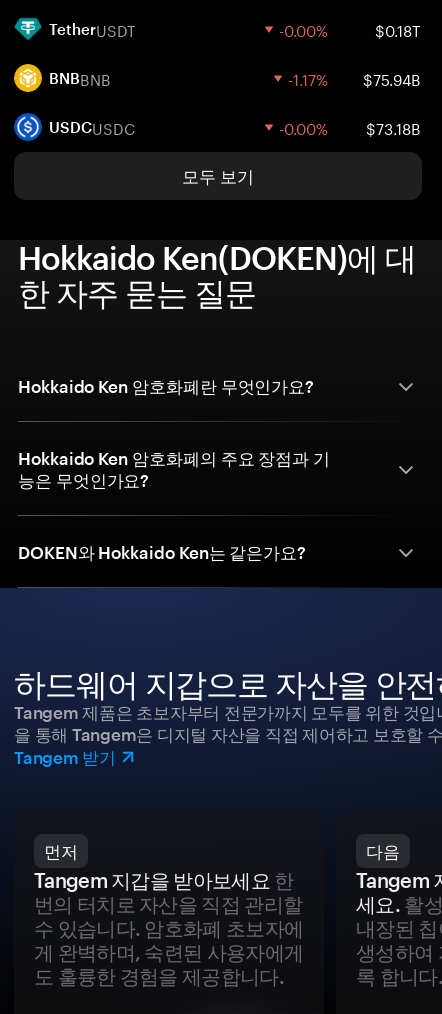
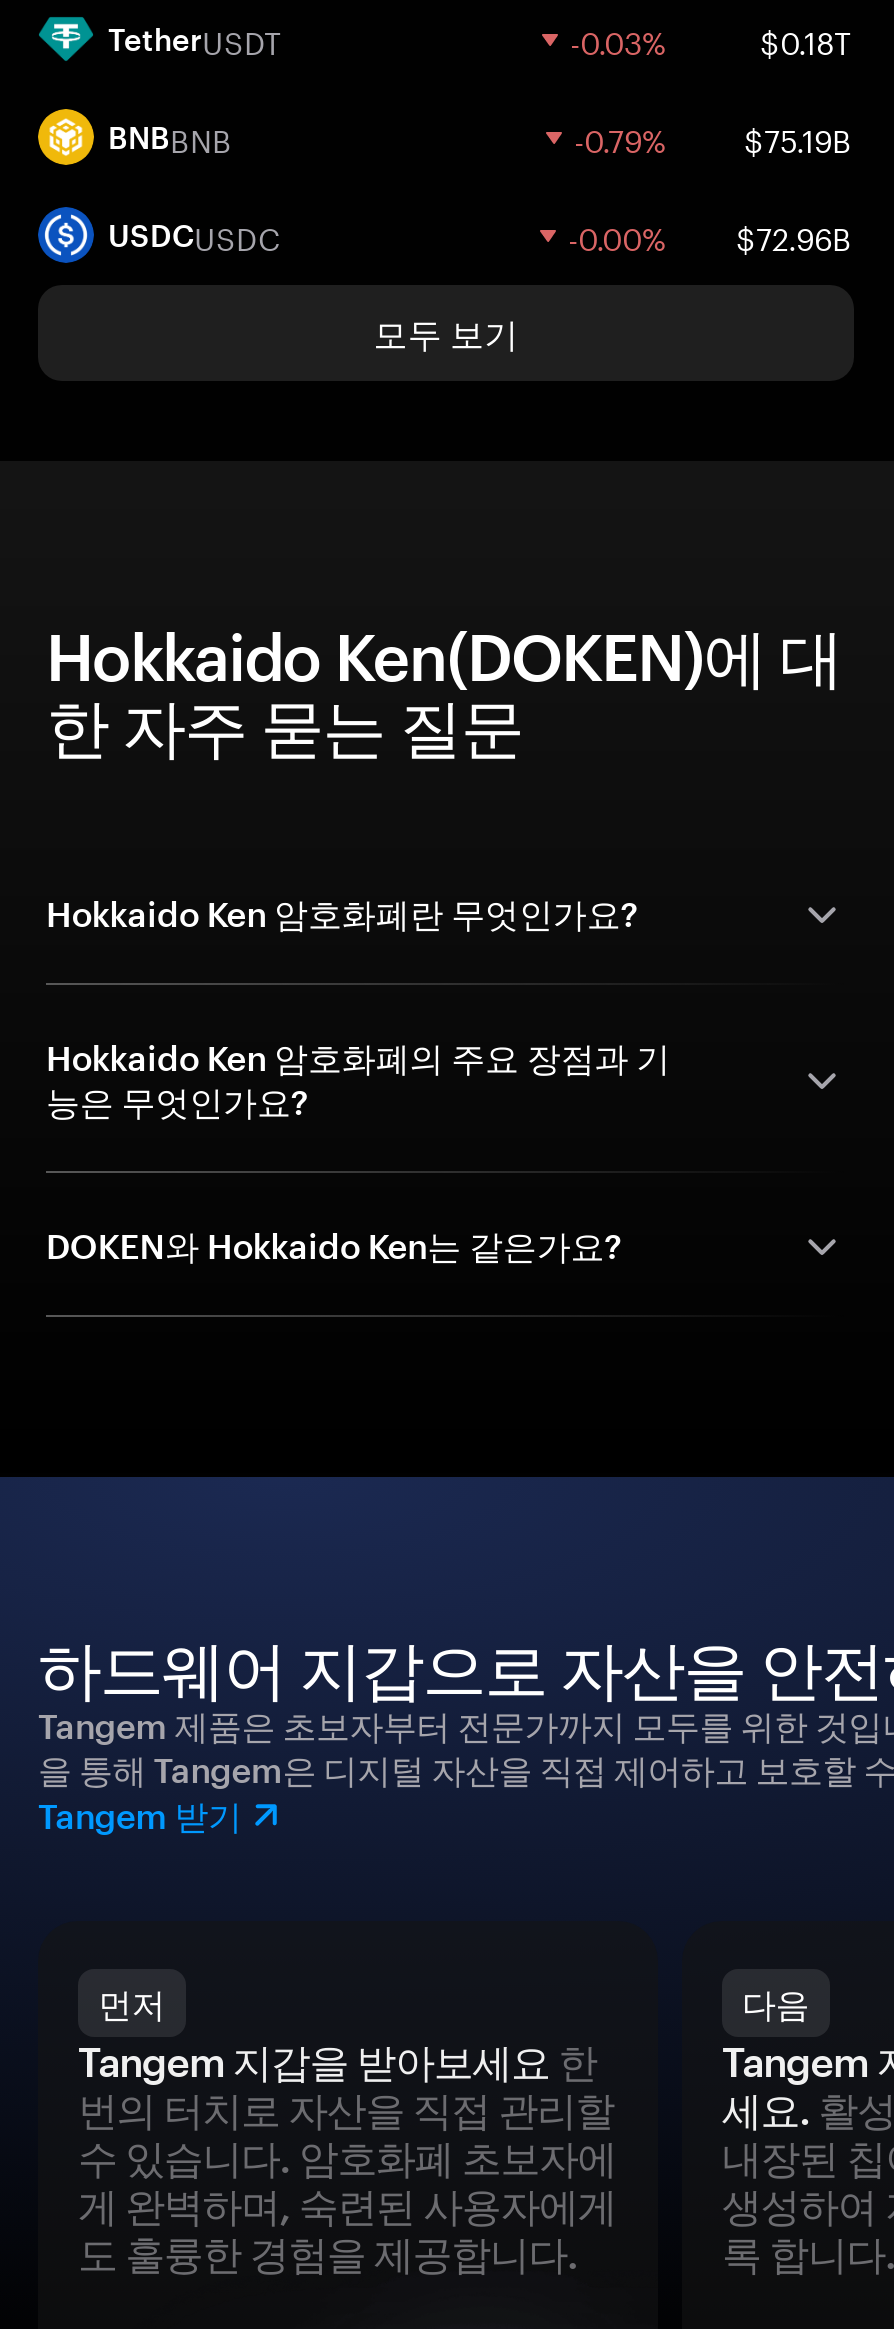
[279,17,421,41] -0.00% $0.18T -> [570,15,852,63] -0.03% $0.18T
[288,66,421,90] -1.17% | $75.94B -> [574,113,852,161] -0.79% | $75.19B
[279,115,421,139] -0.00% $73.18B -> [568,211,852,259] -0.00% $72.96B

